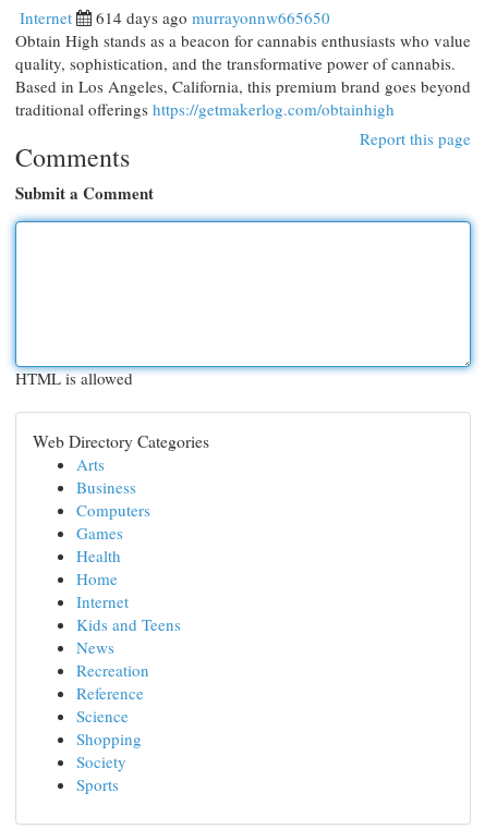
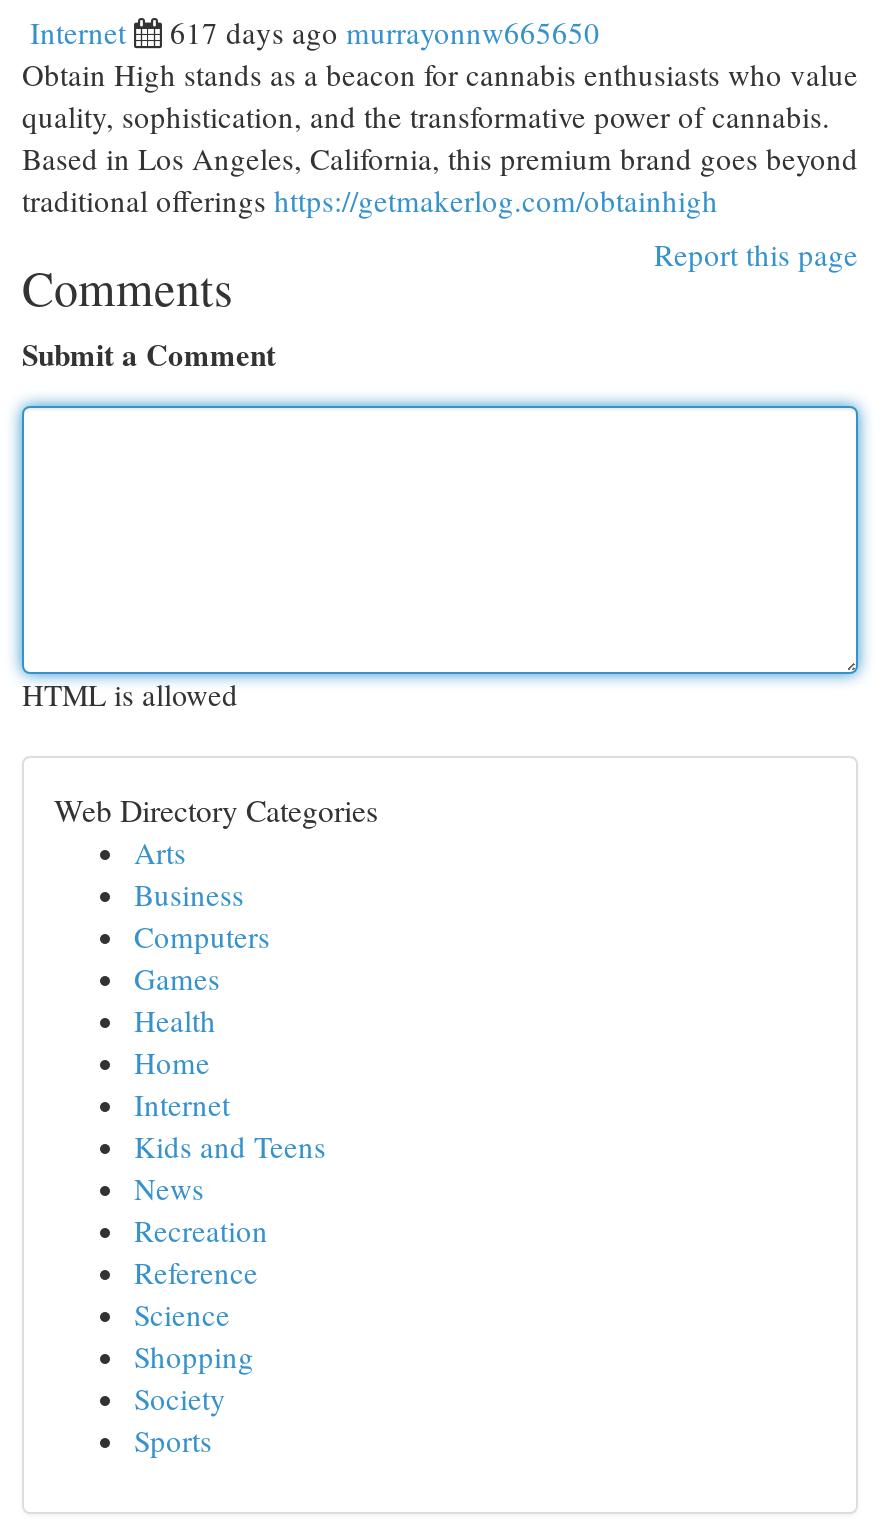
[96,7,330,28] 614 days ago murrayonnw665650 -> [170,12,600,52] 617 days ago murrayonnw665650

